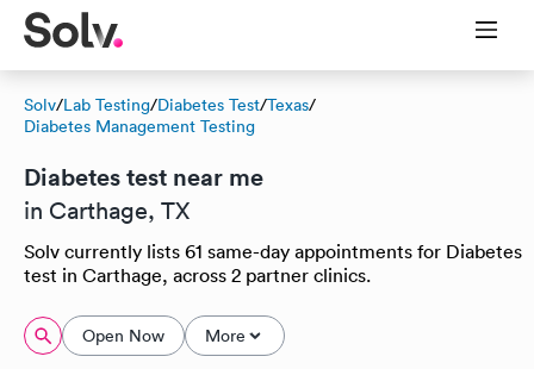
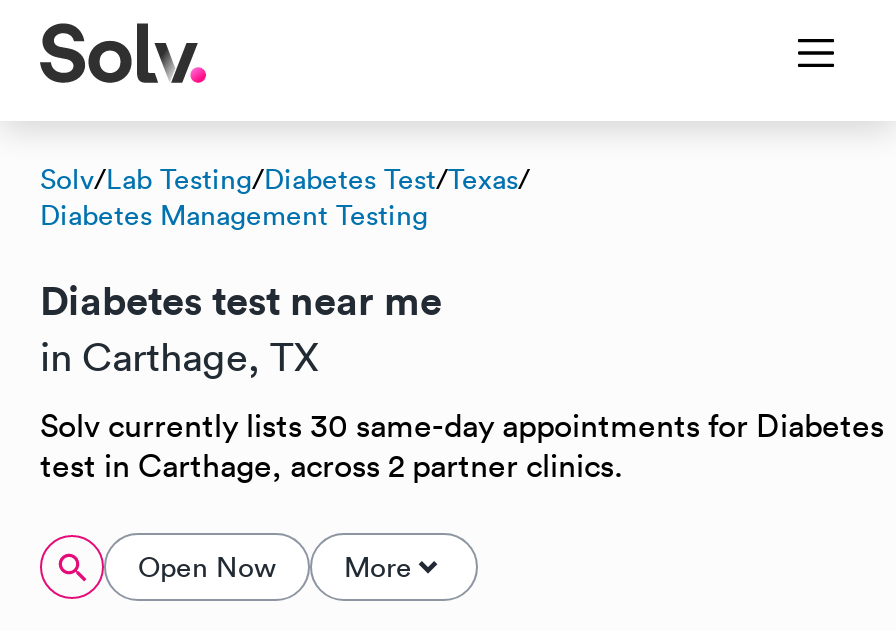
[24,239,522,263] Solv currently lists 61 same-day appointments for Diabetes -> [40,405,884,445] Solv currently lists 30 same-day appointments for Diabetes

